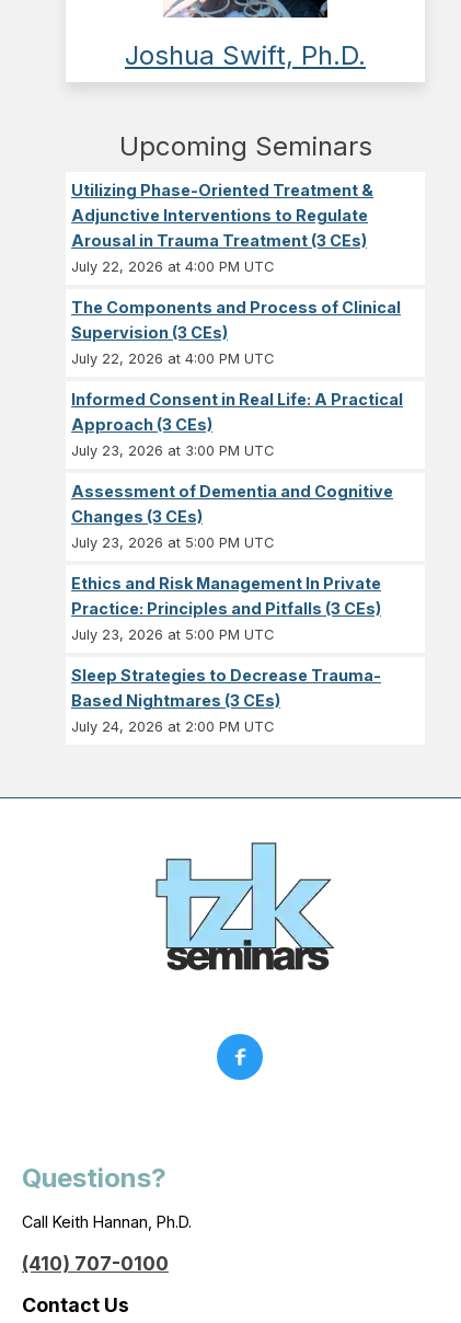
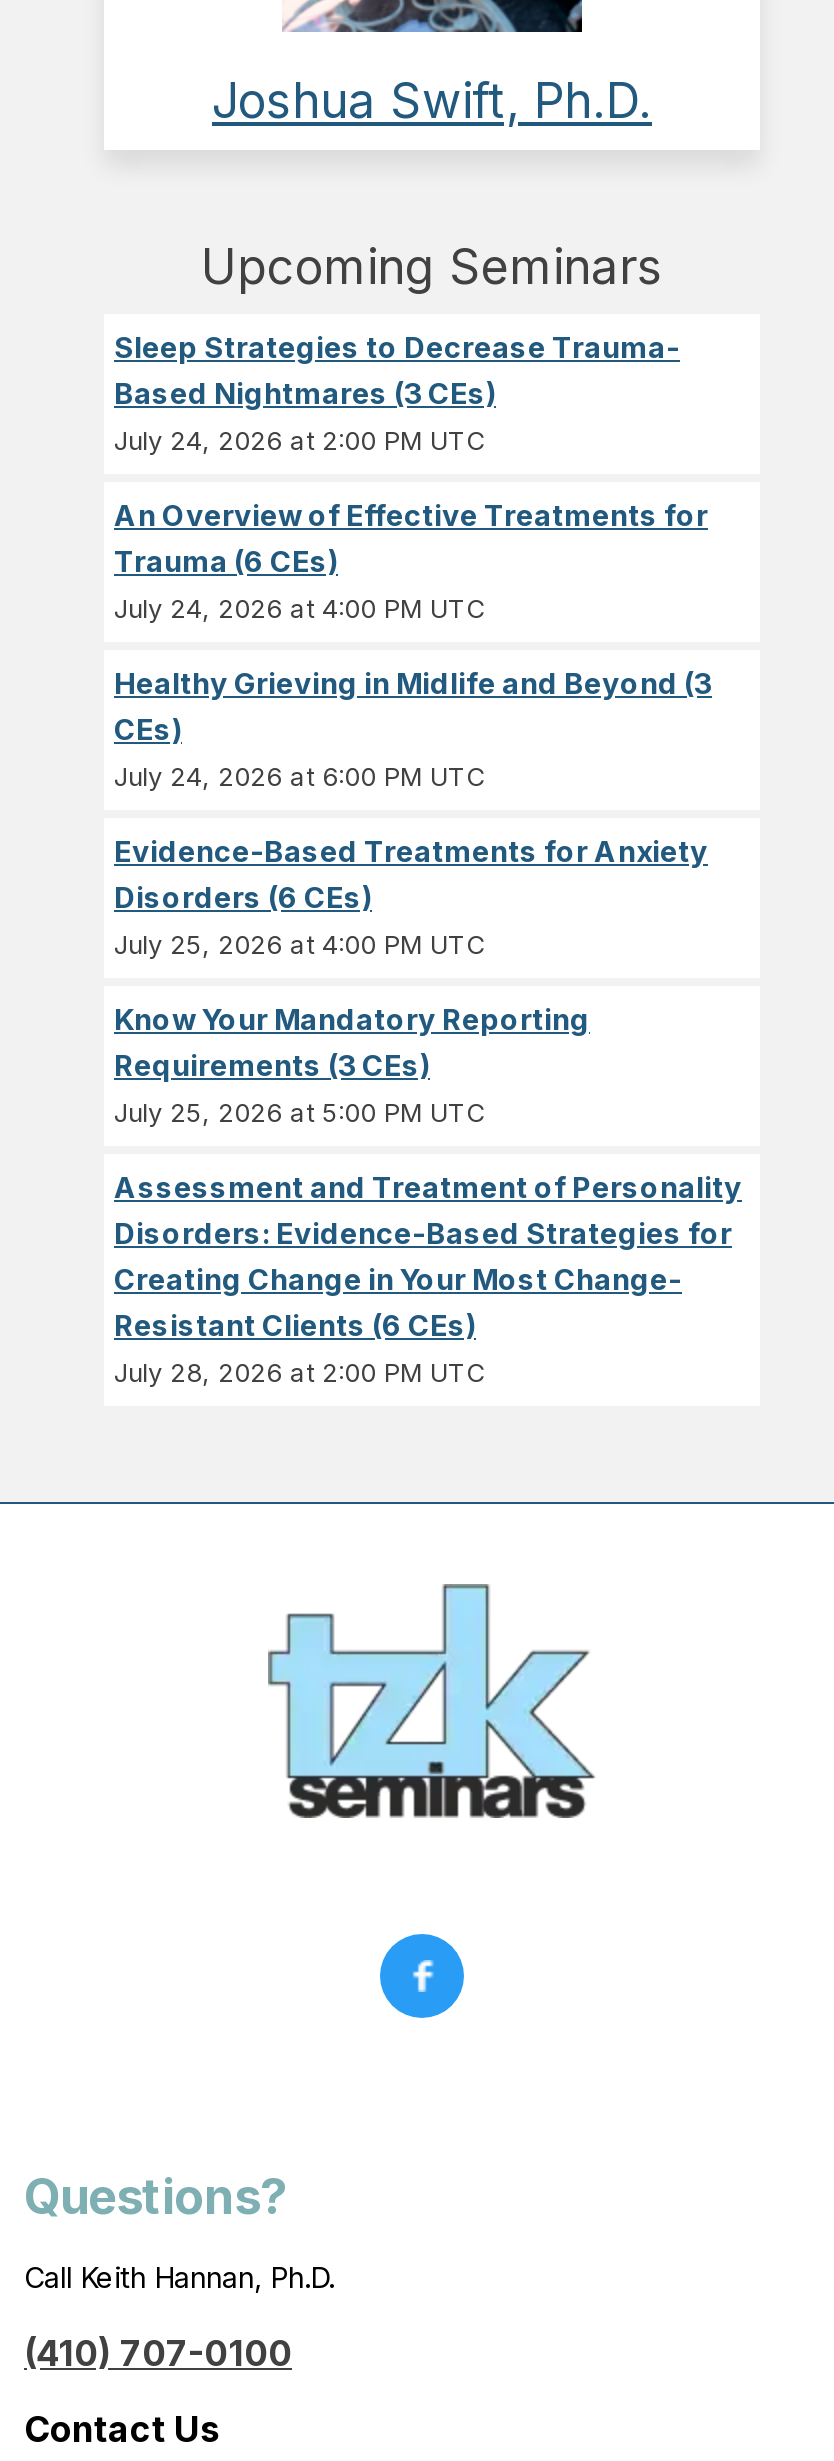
[71,181,403,643] Utilizing Phase-Oriented Treatment & | Adjunctive Interventions to Regulate | Arousal in Trauma Treatment (3 CEs) | July 22, 2026 at 4:00 PM UTC | The Components and Process of Clinical | Supervision (3 CEs) | July 22, 2026 at 4:00 PM UTC | Informed Consent in Real Life: A Practical | Approach (3 CEs) | July 23, 2026 at 3:00 PM UTC | Assessment of Dementia and Cognitive | Changes (3 CEs) | July 23, 2026 at 5:00 PM UTC | Ethics and Risk Management In Private | Practice: Principles and Pitfalls (3 CEs) | July 23, 2026 at 5:00 PM UTC -> none
moved [71,666,381,735] -> [114,330,680,456]: Sleep Strategies to Decrease Trauma- | Based Nightmares (3 CEs) | July 24, 2026 at 2:00 PM UTC
none -> [114,498,742,1388] An Overview of Effective Treatments for | Trauma (6 CEs) | July 24, 2026 at 4:00 PM UTC | Healthy Grieving in Midlife and Beyond (3 | CEs) | July 24, 2026 at 6:00 PM UTC | Evidence-Based Treatments for Anxiety | Disorders (6 CEs) | July 25, 2026 at 4:00 PM UTC | Know Your Mandatory Reporting | Requirements (3 CEs) | July 25, 2026 at 5:00 PM UTC | Assessment and Treatment of Personality | Disorders: Evidence-Based Strategies for | Creating Change in Your Most Change- | Resistant Clients (6 CEs) | July 28, 2026 at 2:00 PM UTC

